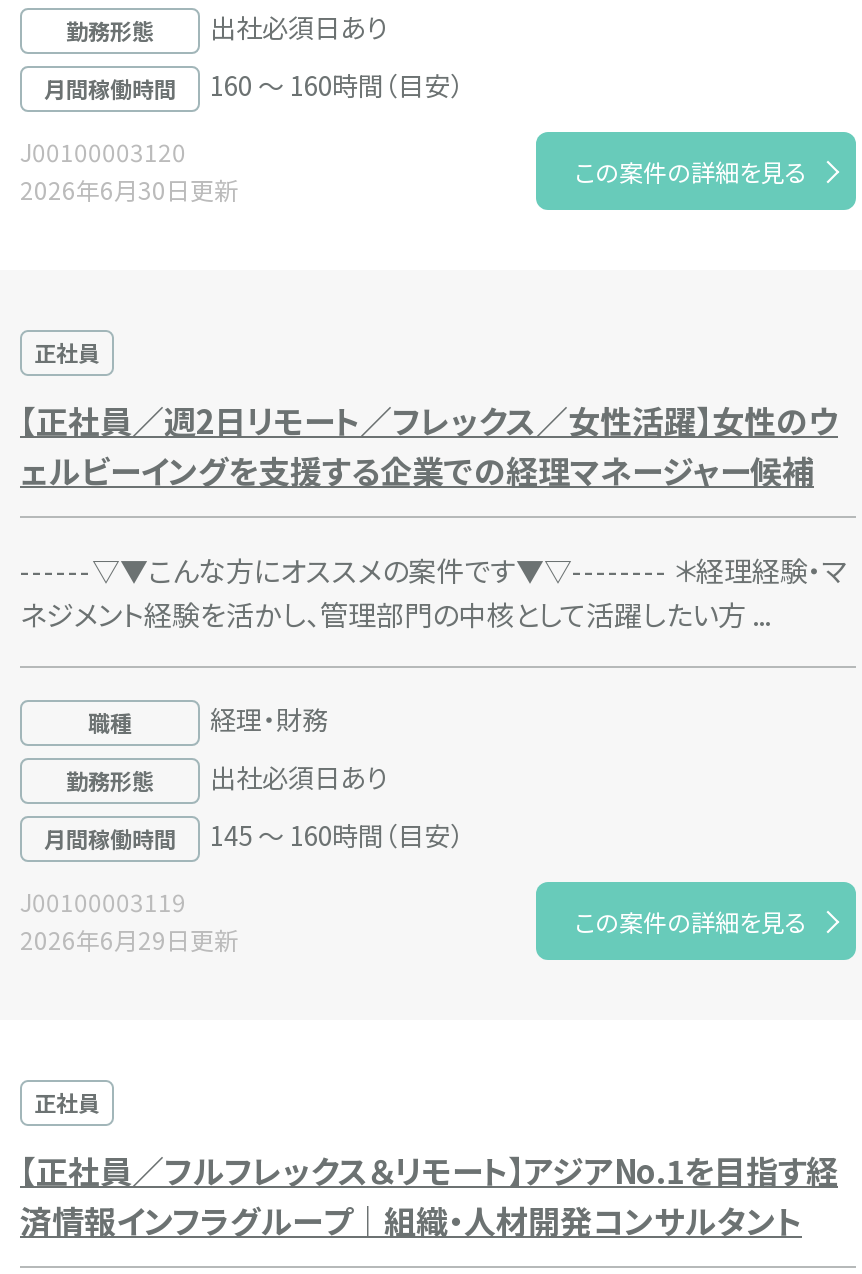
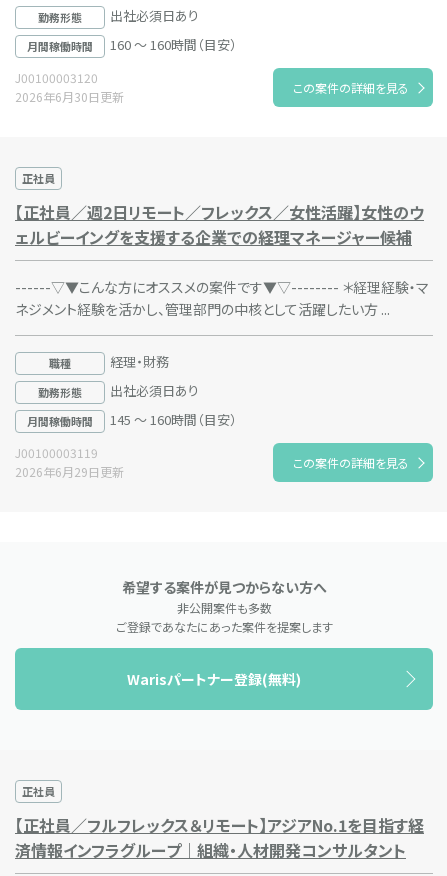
none -> [115,577,332,689] 希望する案件が見つからない方へ | 非公開案件も多数 | ご登録であなたにあった案件を提案します | Warisパートナー登録(無料)

